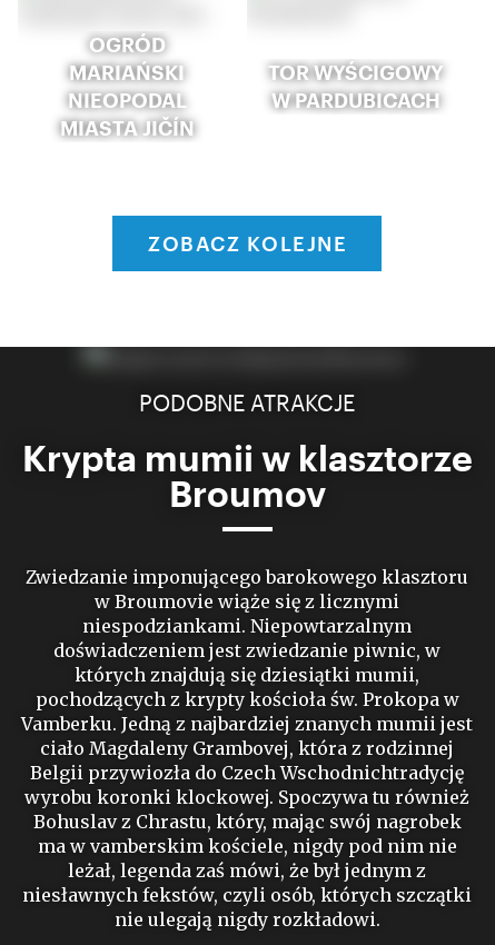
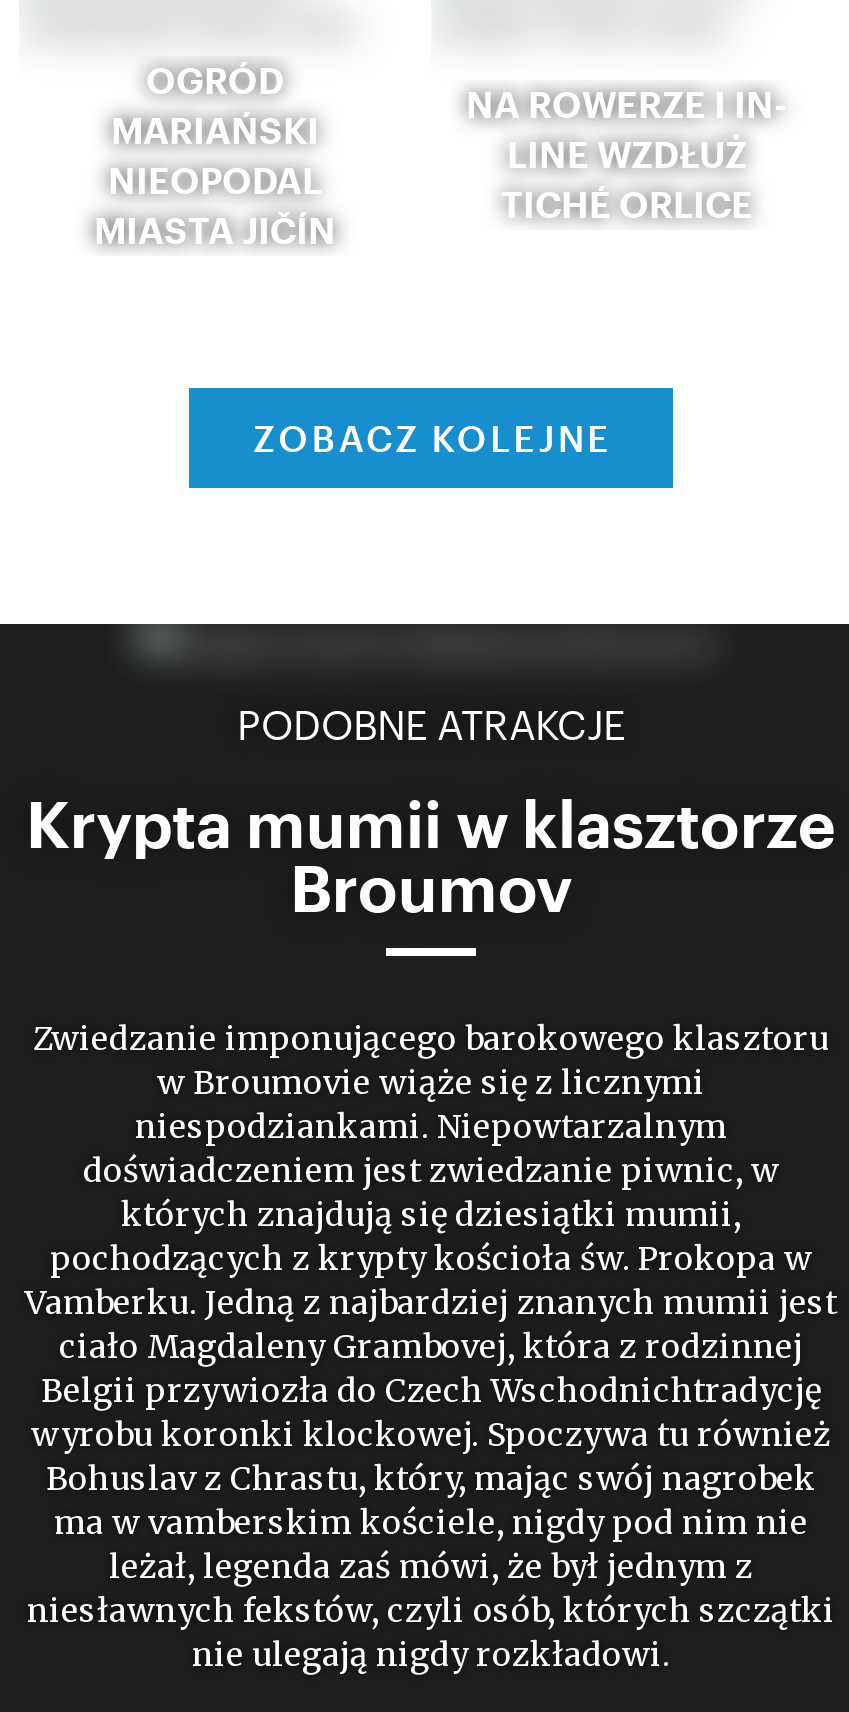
[268,60,444,112] TOR WYŚCIGOWY | W PARDUBICACH -> [466,82,788,226] NA ROWERZE I IN- | LINE WZDŁUŻ | TICHÉ ORLICE

